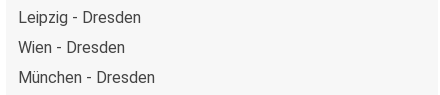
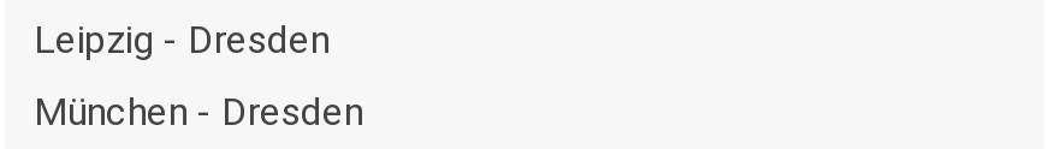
[18,38,125,57] Wien - Dresden -> none

